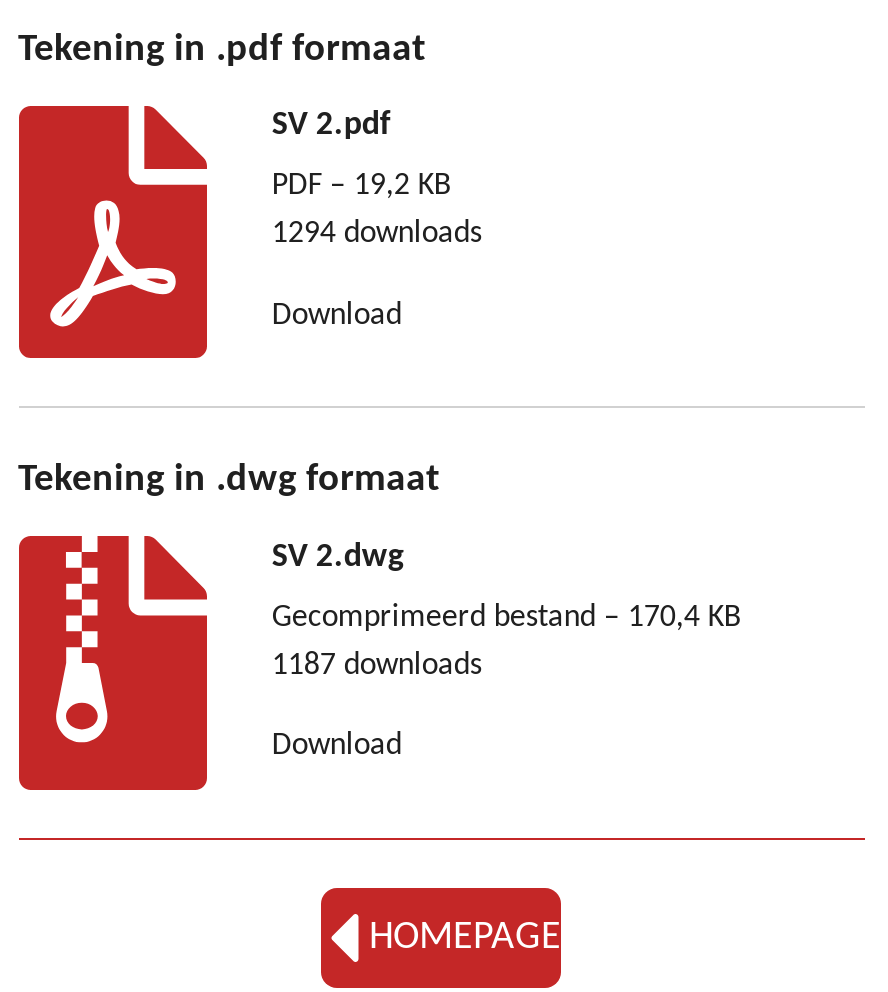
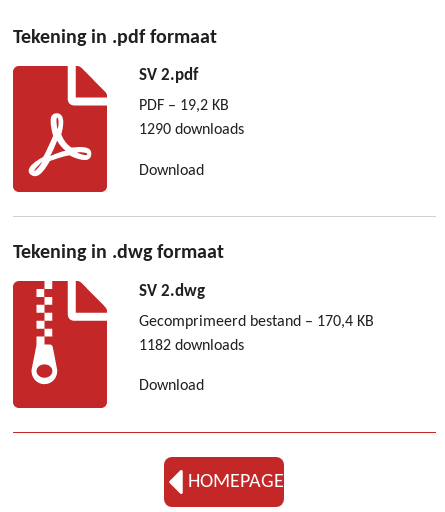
[272,218,482,250] 1294 downloads -> [139,122,244,138] 1290 downloads
[272,649,482,681] 1187 downloads -> [139,338,244,354] 1182 downloads

